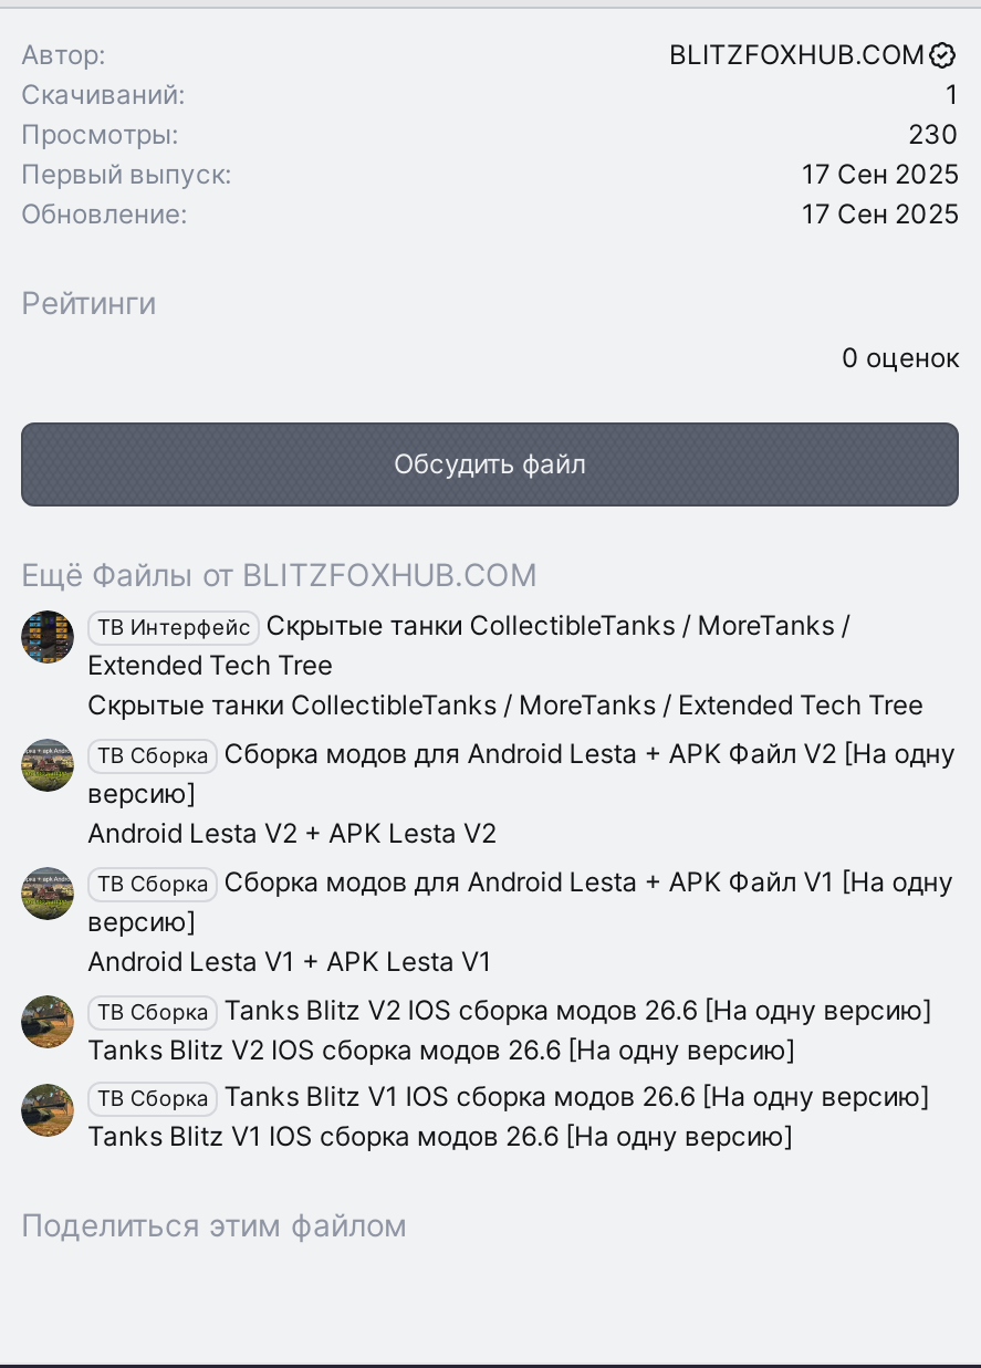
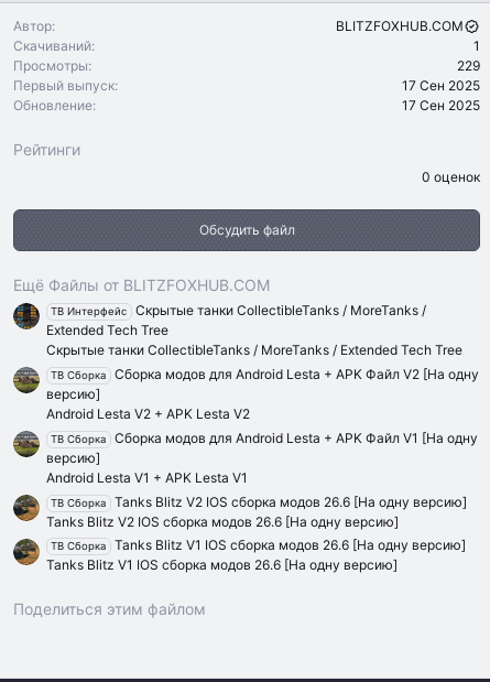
[908,118,959,151] 230 -> [457,58,480,74] 229

